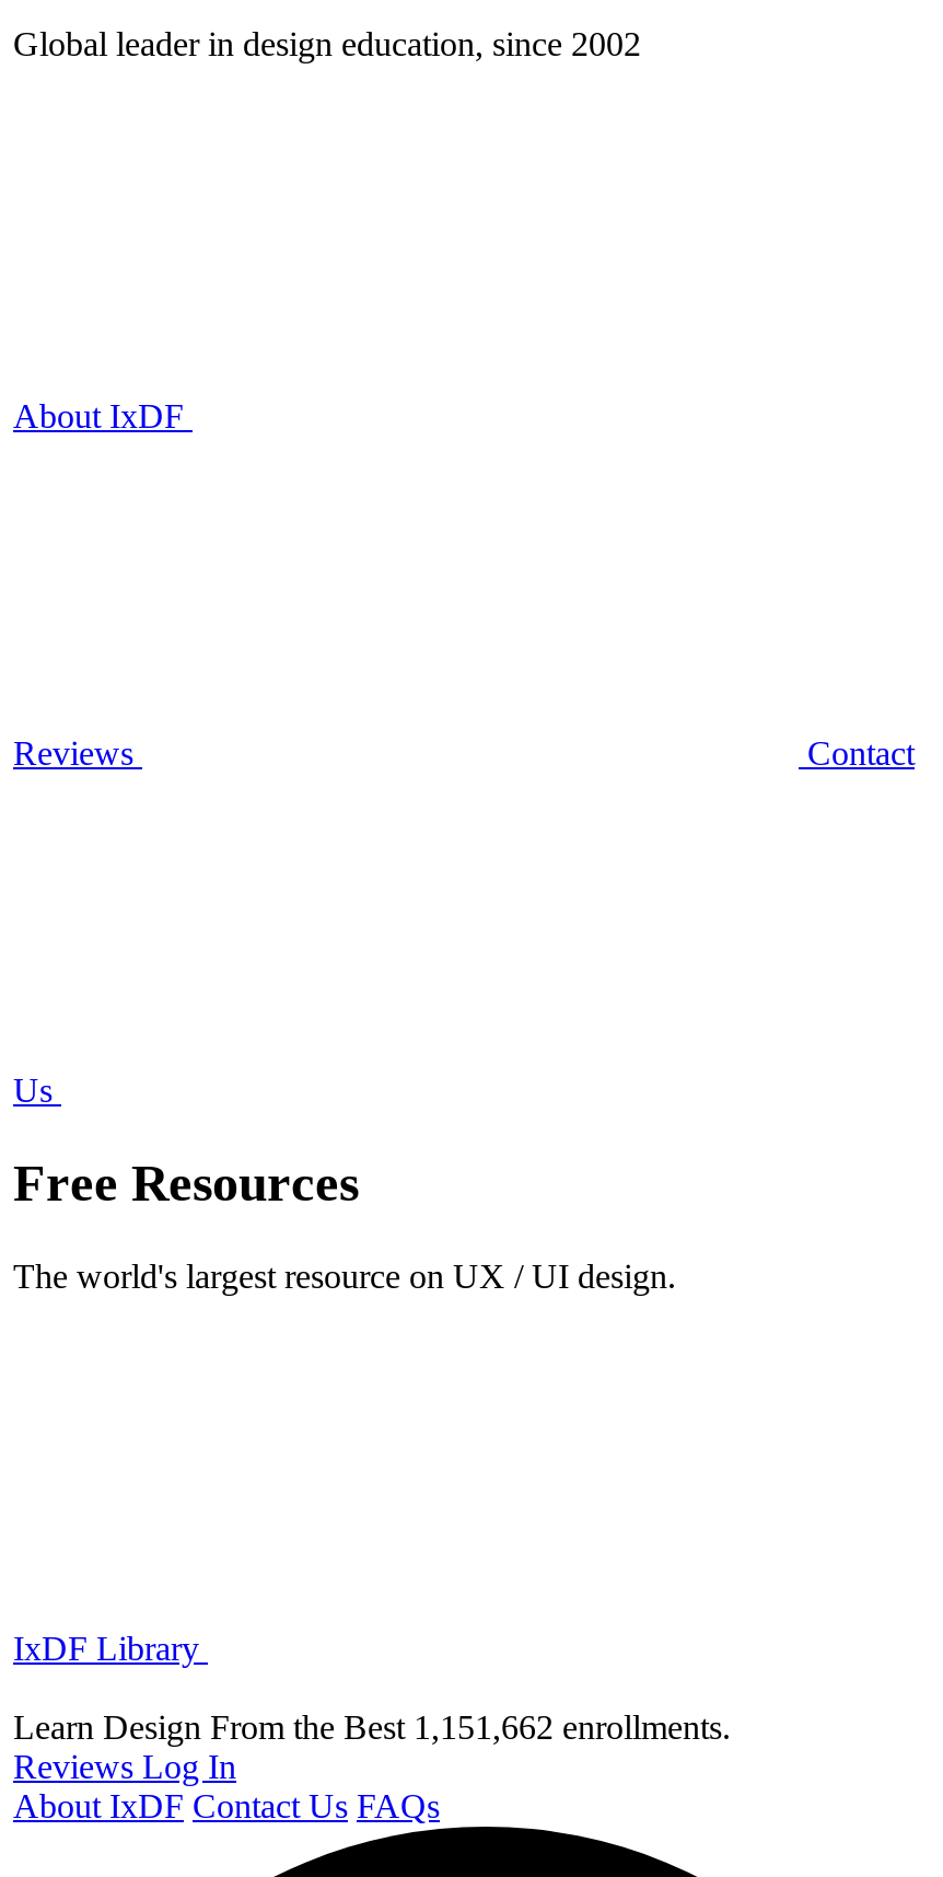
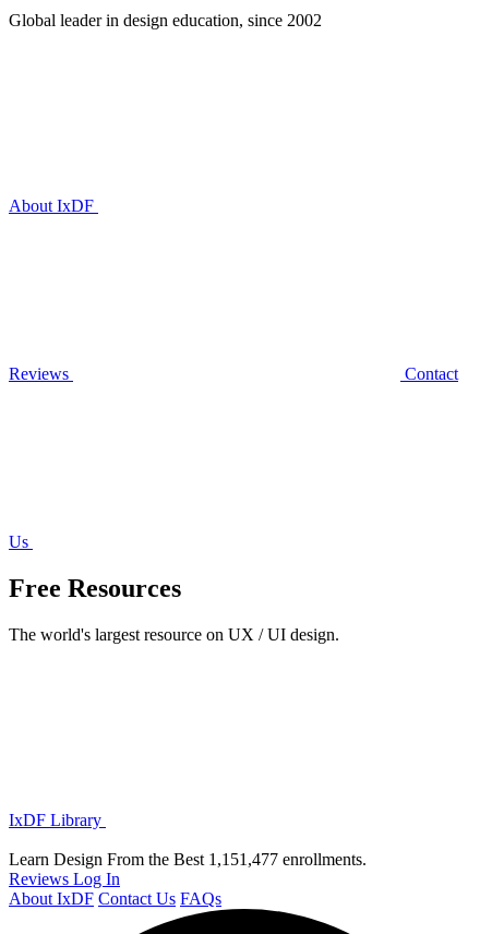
[13,1708,731,1745] Learn Design From the Best 1,151,662 enrollments. -> [9,850,367,868] Learn Design From the Best 1,151,477 enrollments.

